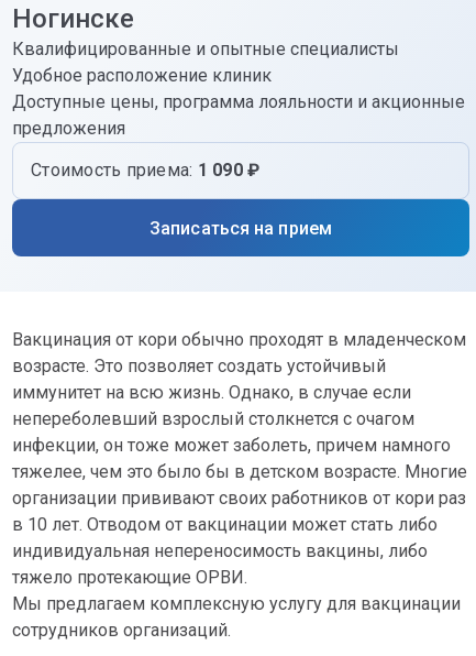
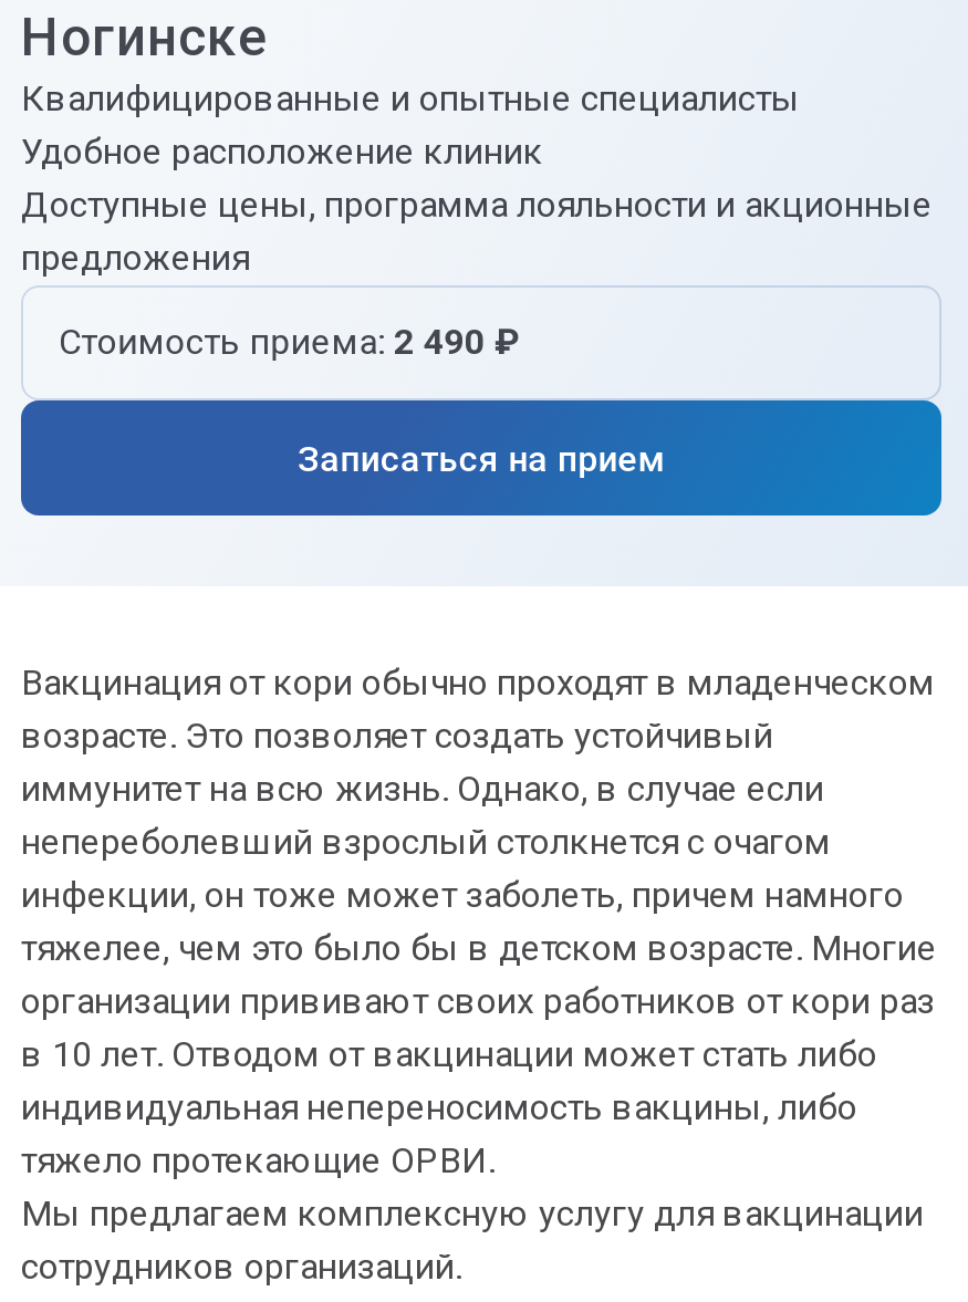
[31,160,260,181] Стоимость приема: 1 090 ₽ -> [59,321,519,363] Стоимость приема: 2 490 ₽

